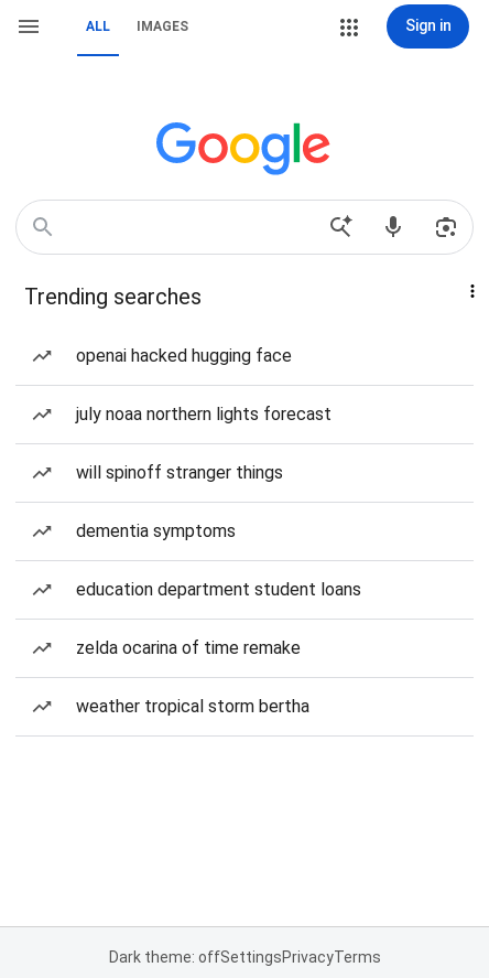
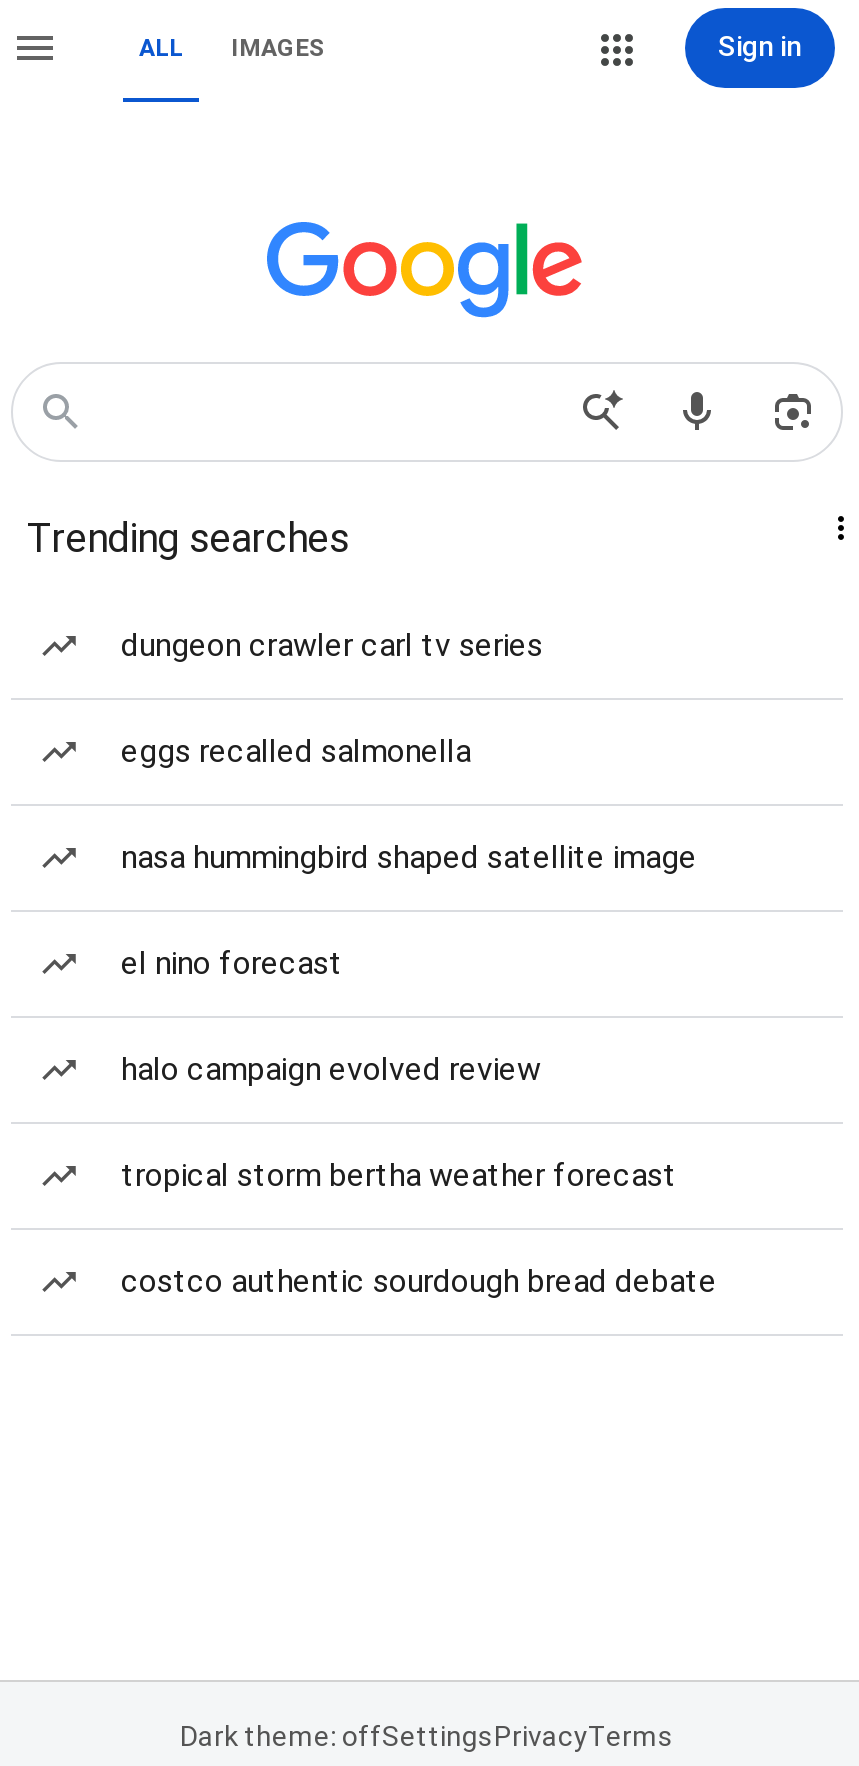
[76,345,292,366] openai hacked hugging face -> [121,626,543,664] dungeon crawler carl tv series
[76,404,332,424] july noaa northern lights forecast -> [121,732,471,770] eggs recalled salmonella
[76,462,283,483] will spinoff stranger things -> [121,838,697,876] nasa hummingbird shaped satellite image
[76,520,236,541] dementia symptoms -> [121,944,343,982] el nino forecast
[76,579,361,600] education department student loans -> [121,1050,541,1088] halo campaign evolved review
[76,637,301,658] zelda ocarina of time remake -> [121,1156,677,1194] tropical storm bertha weather forecast
[76,696,309,717] weather tropical storm bertha -> [121,1262,717,1300] costco authentic sourdough bread debate

